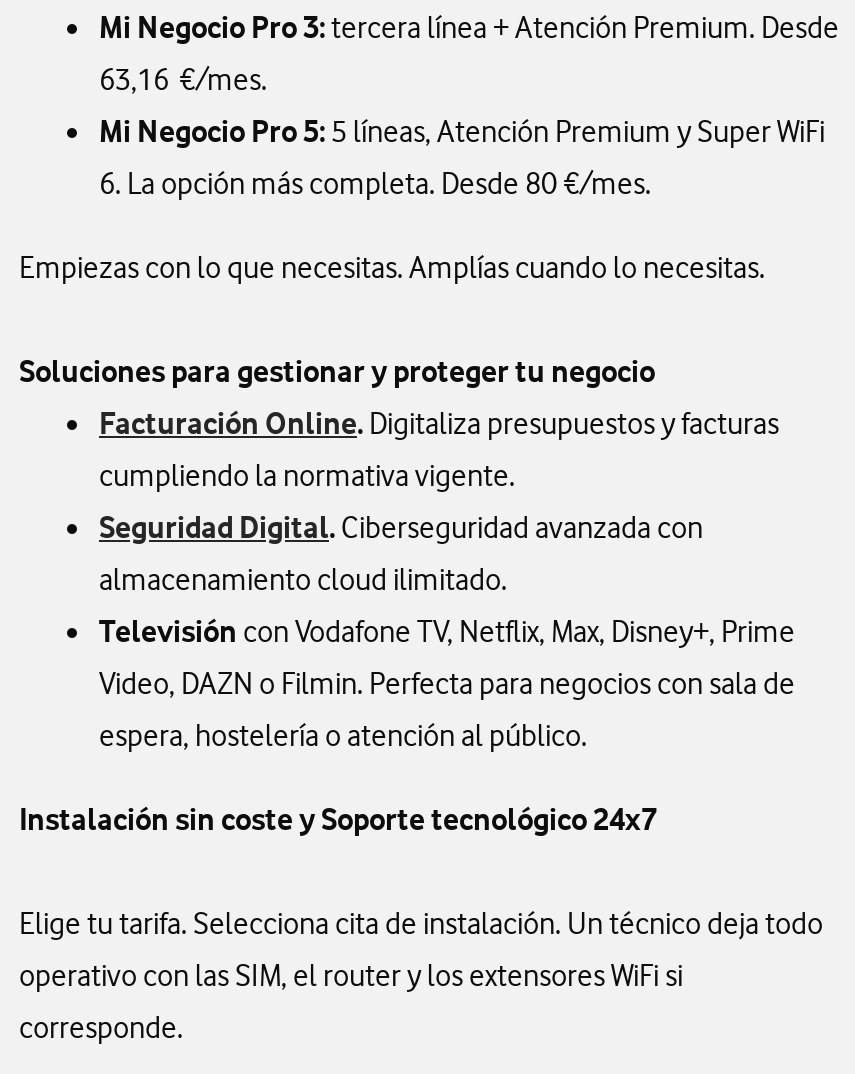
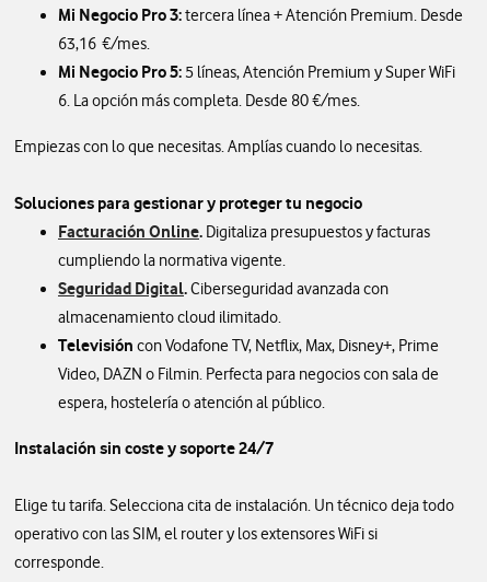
[19,800,657,838] Instalación sin coste y Soporte tecnológico 24x7 -> [14,438,274,458] Instalación sin coste y soporte 24/7

